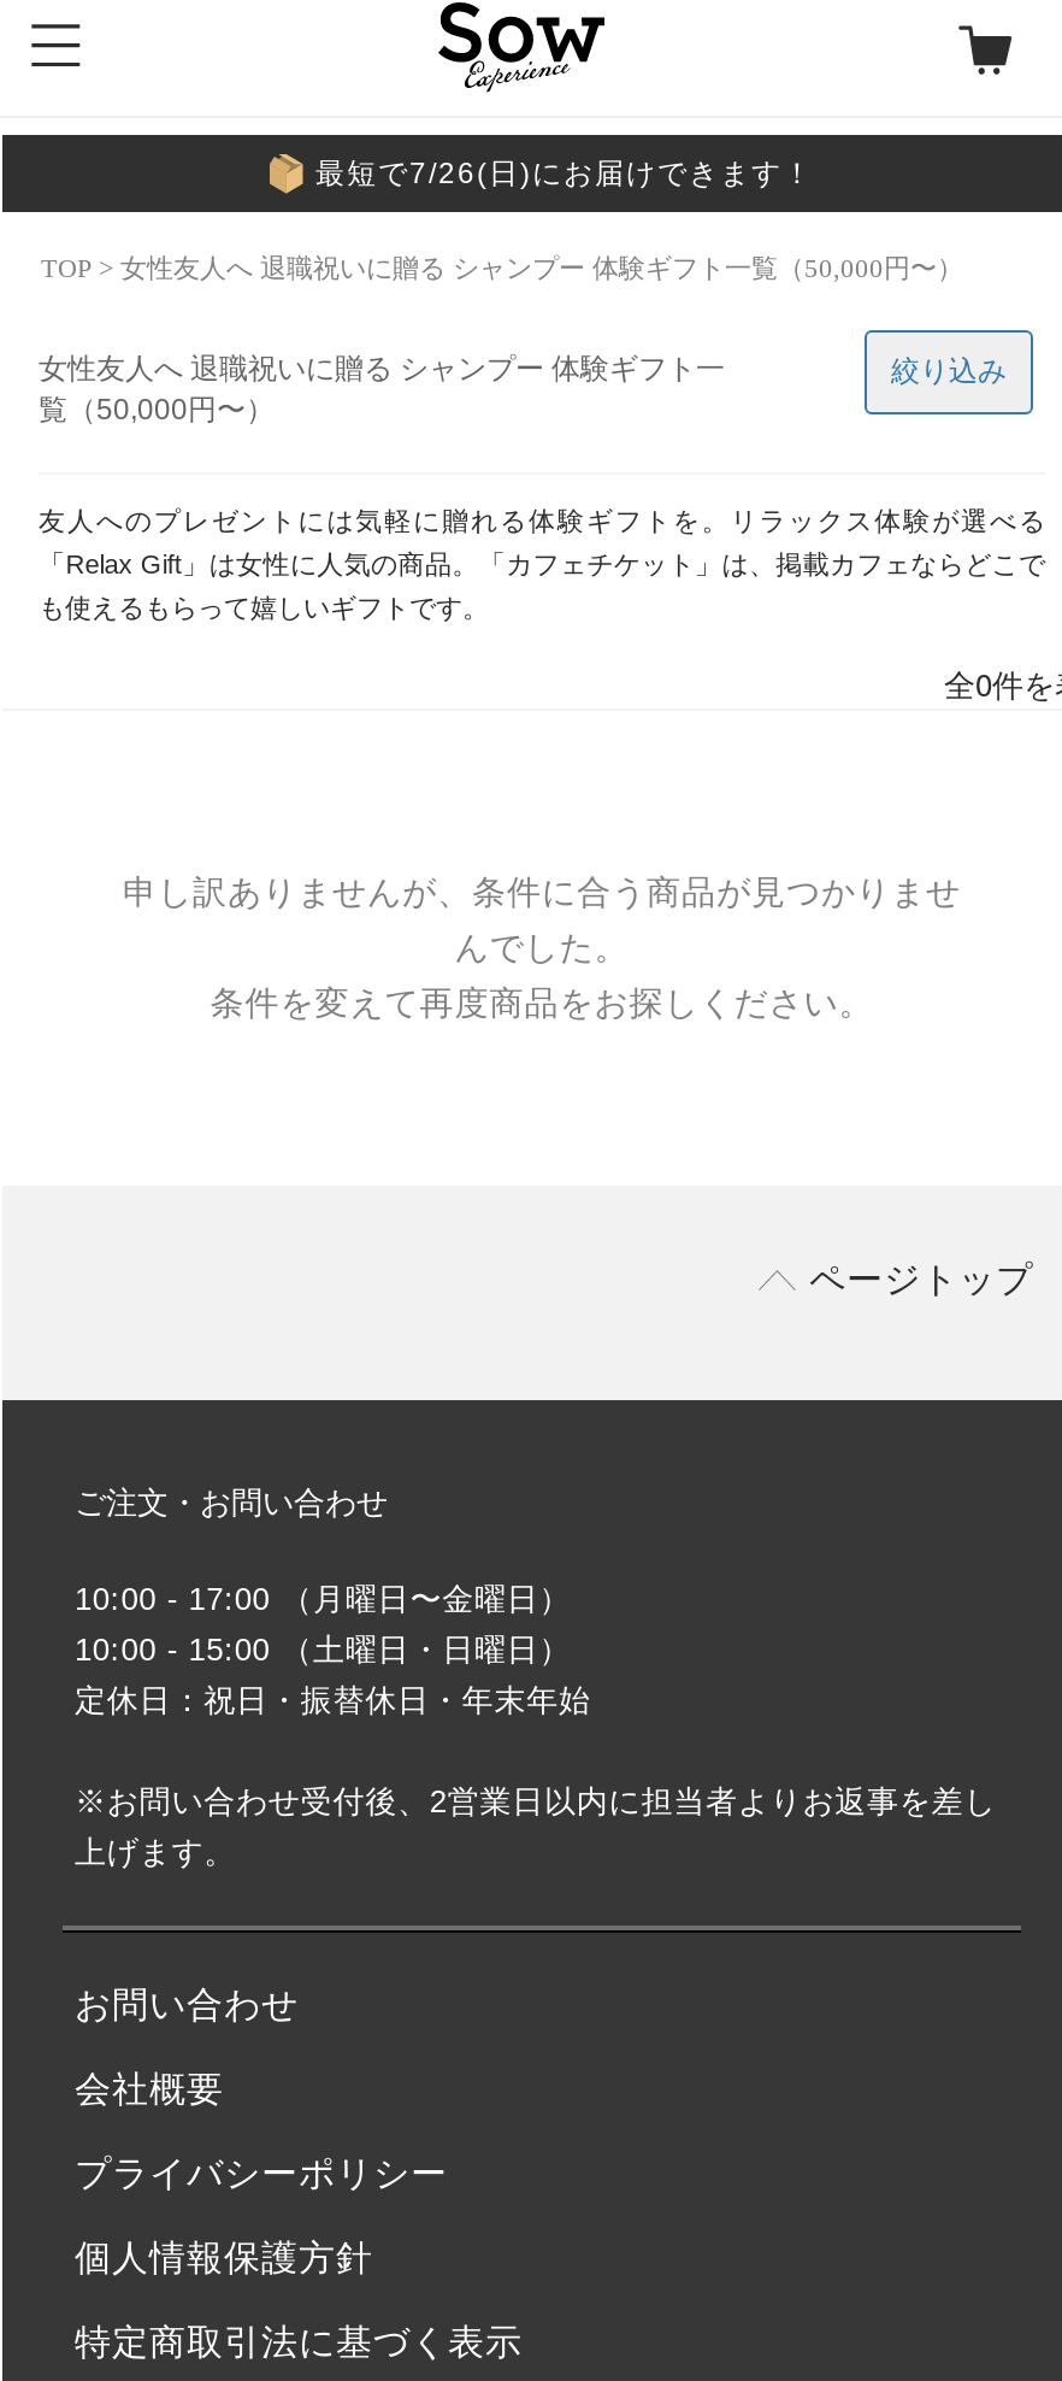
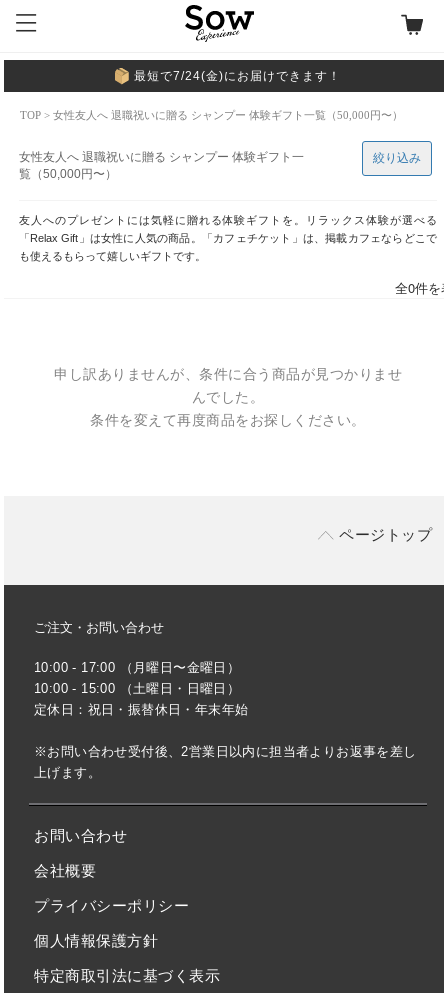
[315,157,814,190] 最短で7/26(日)にお届けできます！ -> [134,69,341,83] 最短で7/24(金)にお届けできます！

